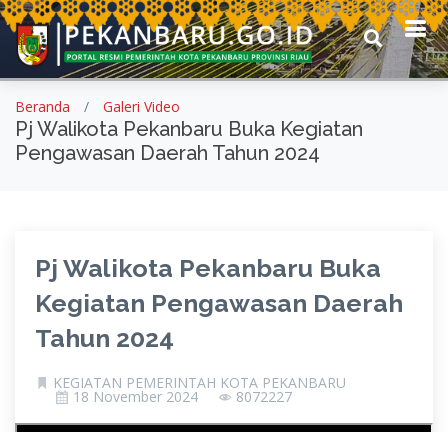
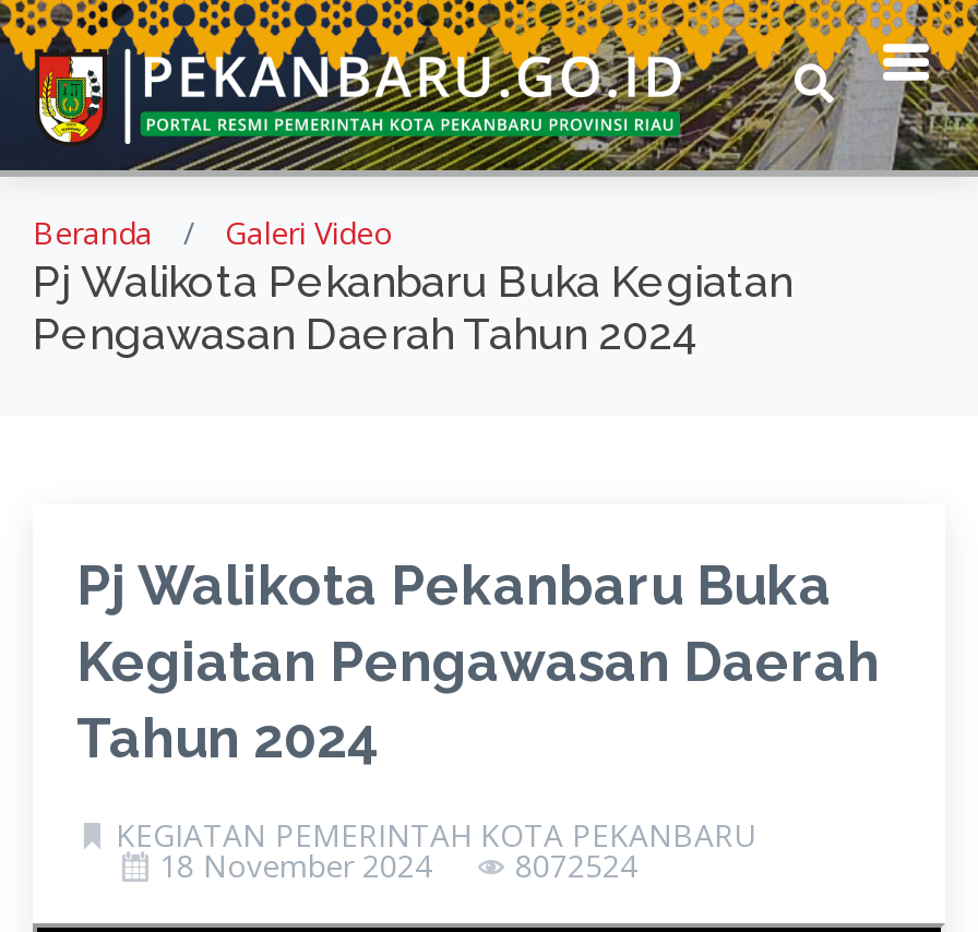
[73,387,292,406] 18 November 2024 8072227 -> [159,845,637,886] 18 November 2024 8072524

